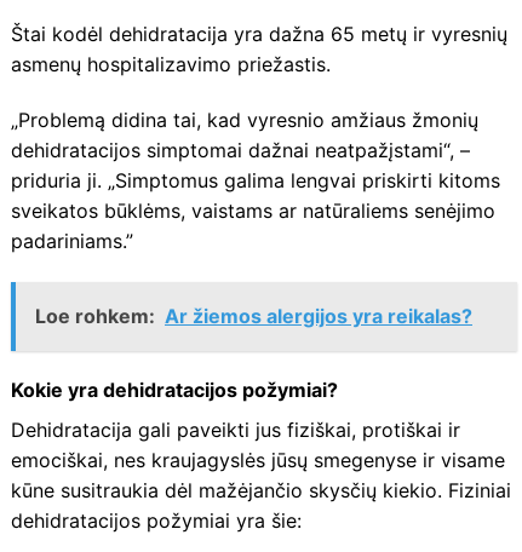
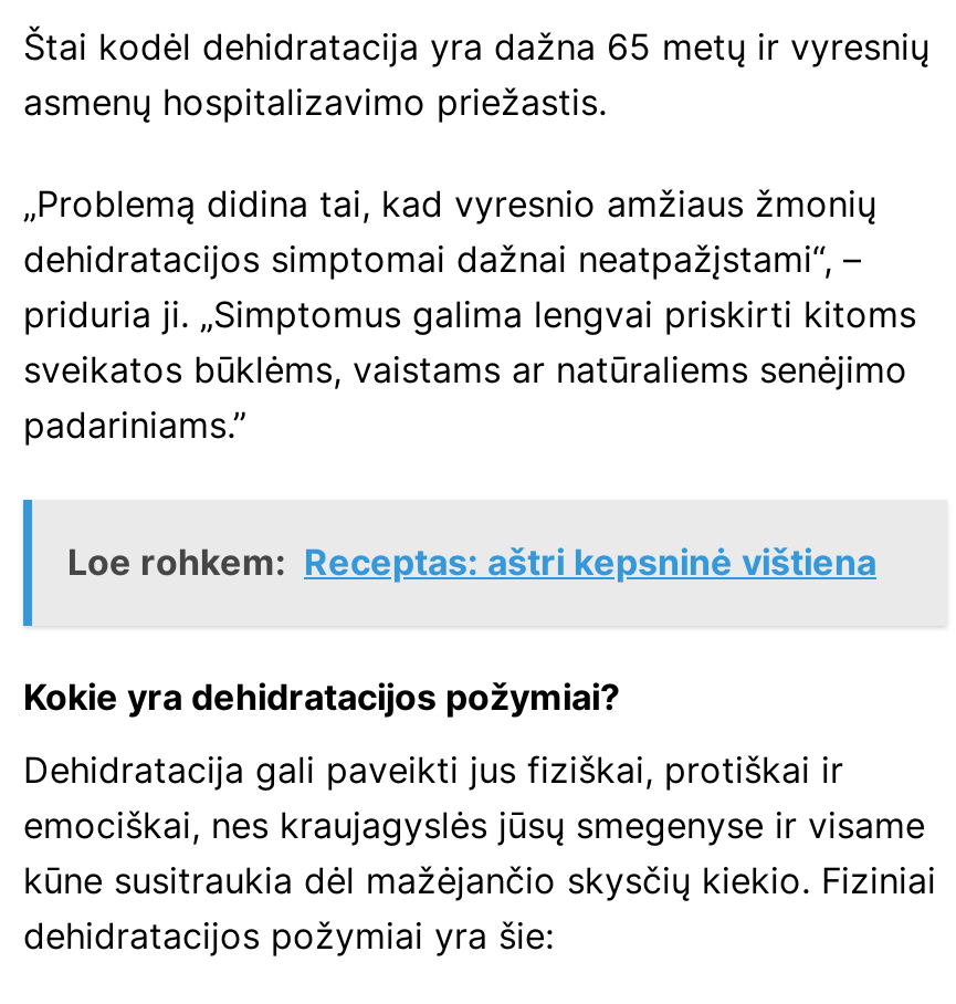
[35,303,472,328] Loe rohkem: Ar žiemos alergijos yra reikalas? -> [67,539,876,583] Loe rohkem: Receptas: aštri kepsninė vištiena

